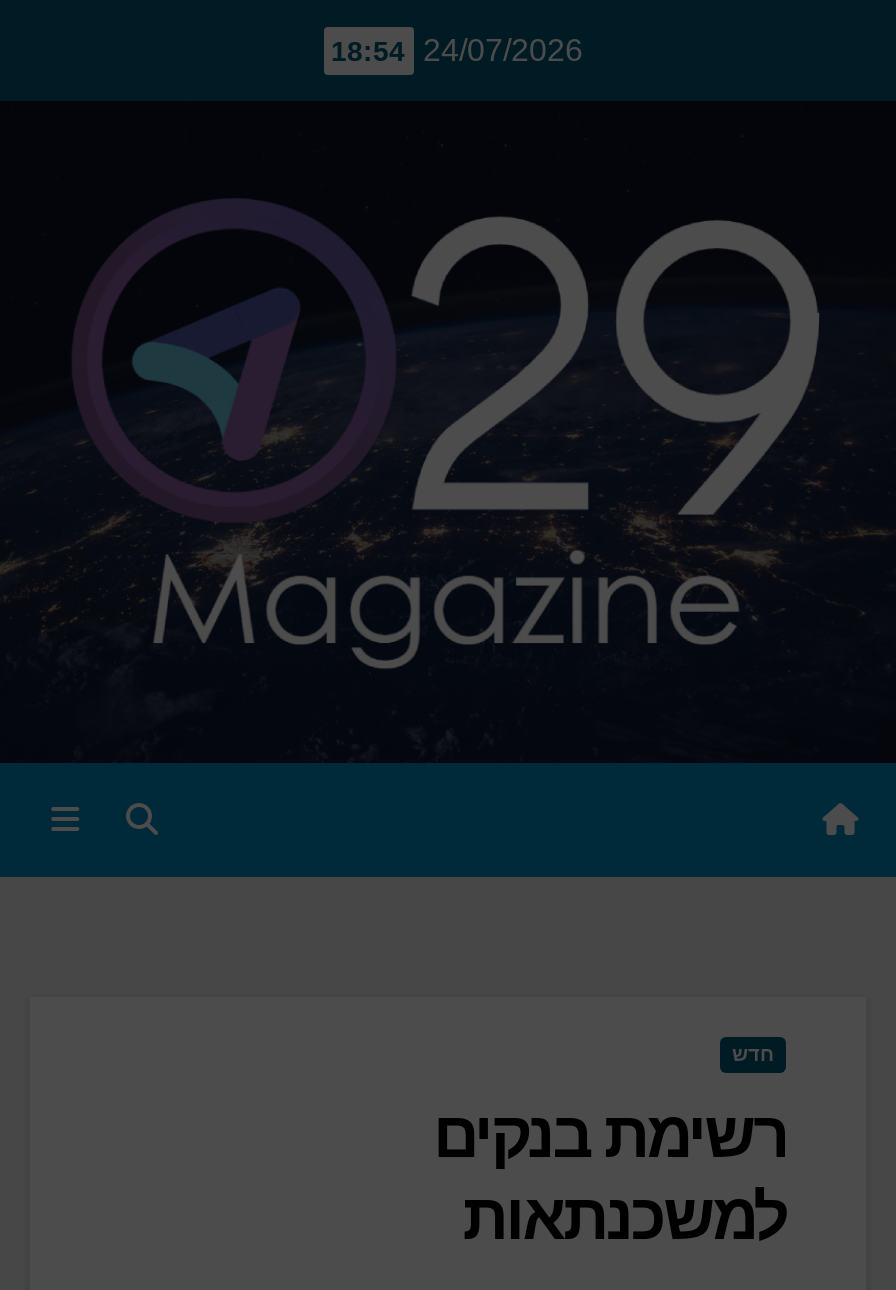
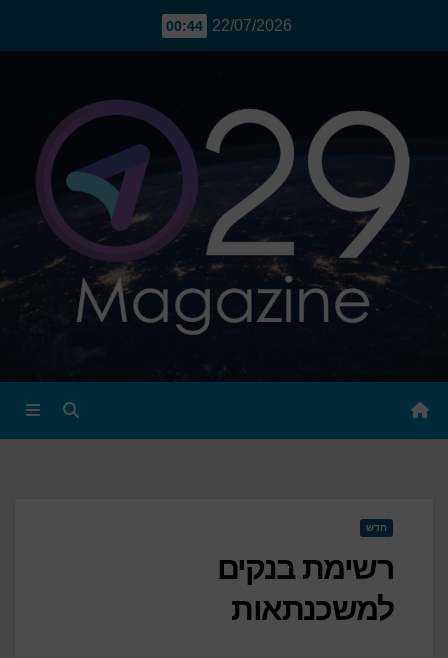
[331,34,405,66] 18:54 -> [165,17,202,33] 00:44
[423,33,583,67] 24/07/2026 -> [211,17,291,34] 22/07/2026

